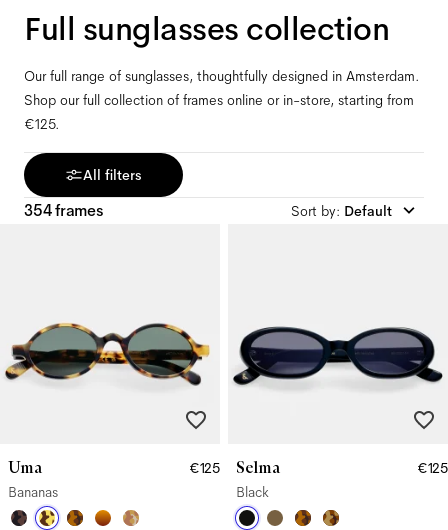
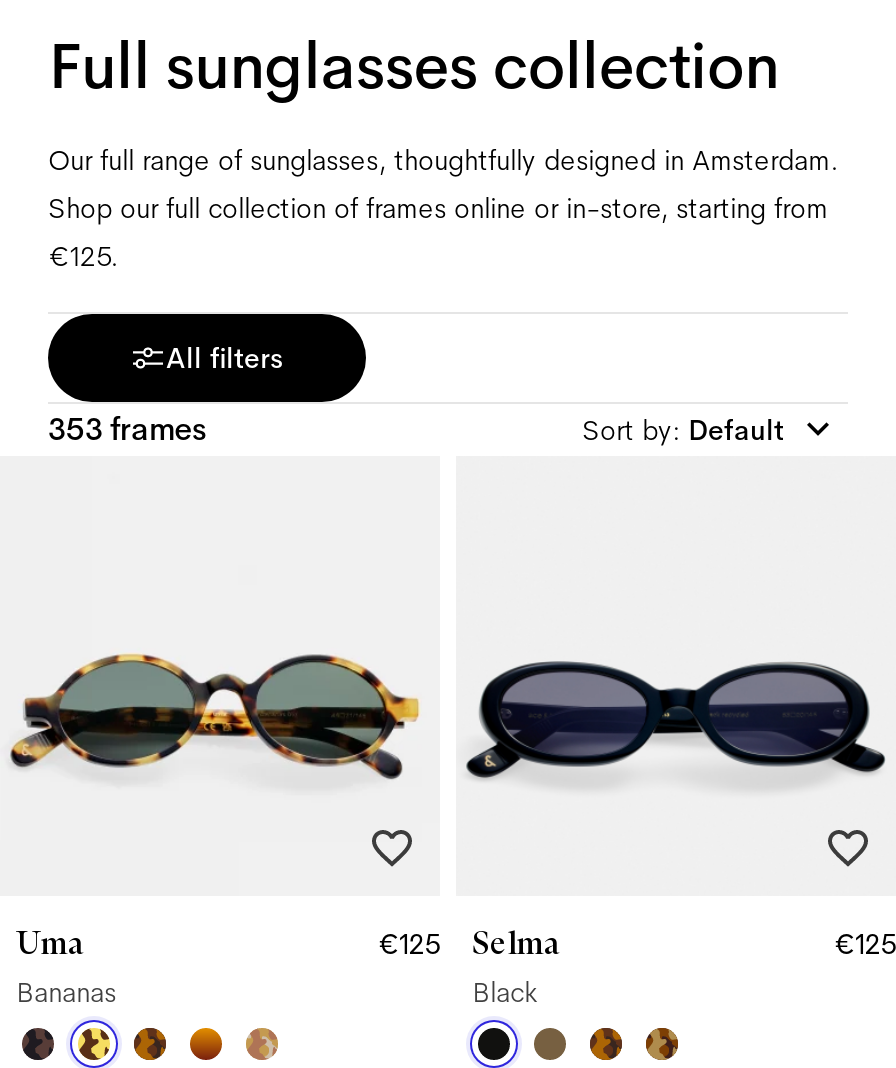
[24,200,104,221] 354 frames -> [48,408,207,450] 353 frames

